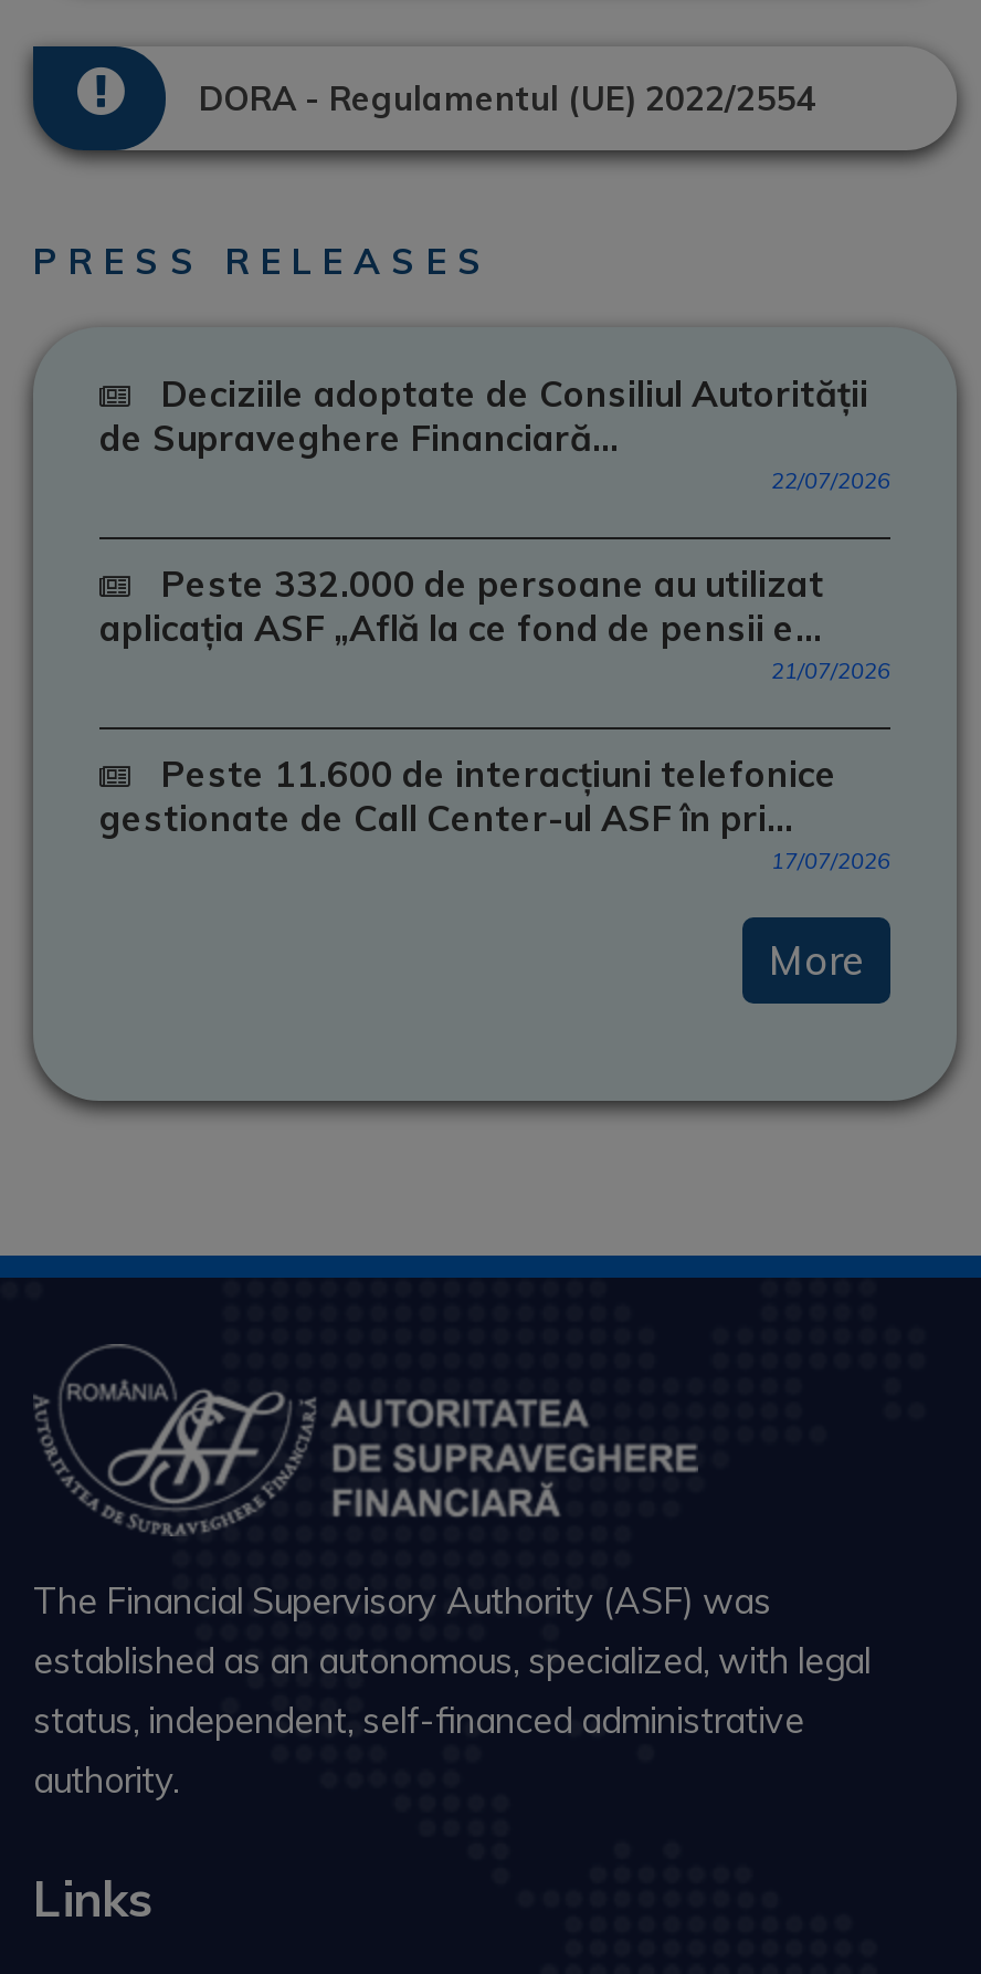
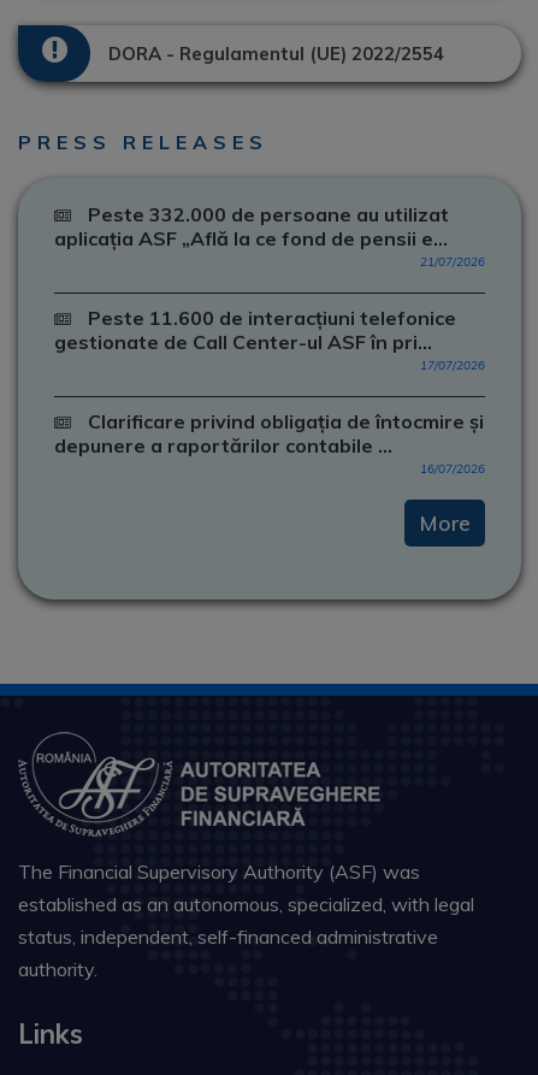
[99,371,890,495] Deciziile adoptate de Consiliul Autorității | de Supraveghere Financiară... | 22/07/2026 -> none
moved [99,561,890,875] -> [54,202,485,373]: Peste 332.000 de persoane au utilizat | aplicația ASF „Află la ce fond de pensii e... | 21/07/2026 | Peste 11.600 de interacțiuni telefonice | gestionate de Call Center-ul ASF în pri... | 17/07/2026
none -> [54,409,485,477] Clarificare privind obligația de întocmire și | depunere a raportărilor contabile ... | 16/07/2026

